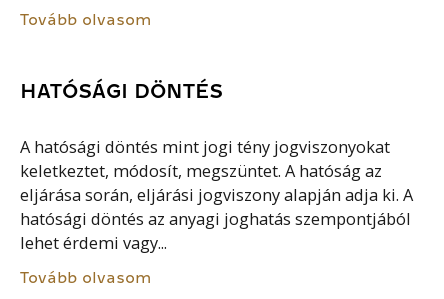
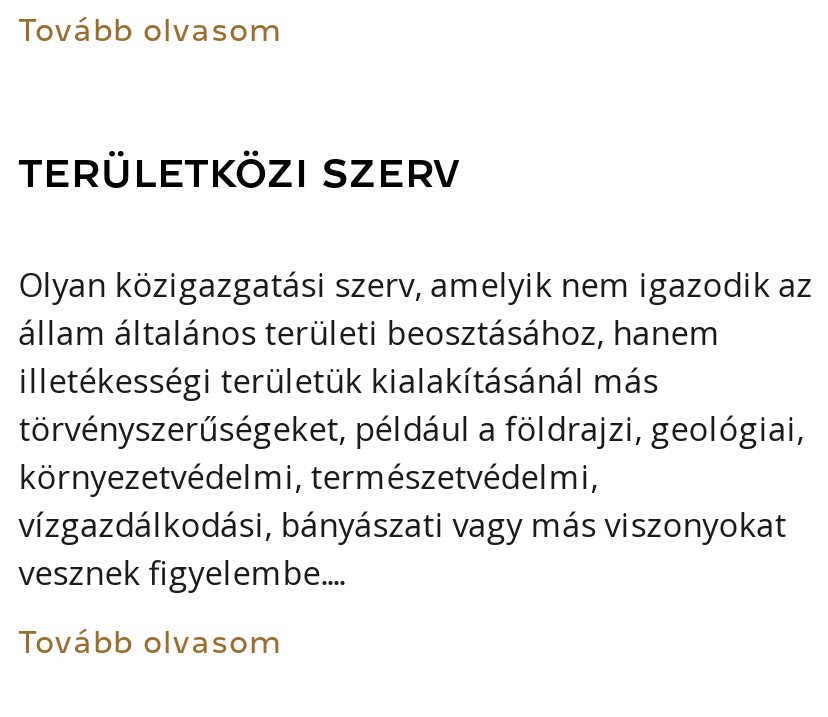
[20,81,223,101] HATÓSÁGI DÖNTÉS -> [19,152,461,192] TERÜLETKÖZI SZERV
[20,136,413,254] A hatósági döntés mint jogi tény jogviszonyokat | keletkeztet, módosít, megszüntet. A hatóság az | eljárása során, eljárási jogviszony alapján adja ki. A | hatósági döntés az anyagi joghatás szempontjából | lehet érdemi vagy... -> [19,264,813,596] Olyan közigazgatási szerv, amelyik nem igazodik az | állam általános területi beosztásához, hanem | illetékességi területük kialakításánál más | törvényszerűségeket, például a földrajzi, geológiai, | környezetvédelmi, természetvédelmi, | vízgazdálkodási, bányászati vagy más viszonyokat | vesznek figyelembe....

